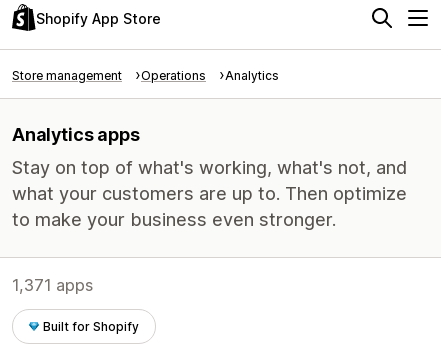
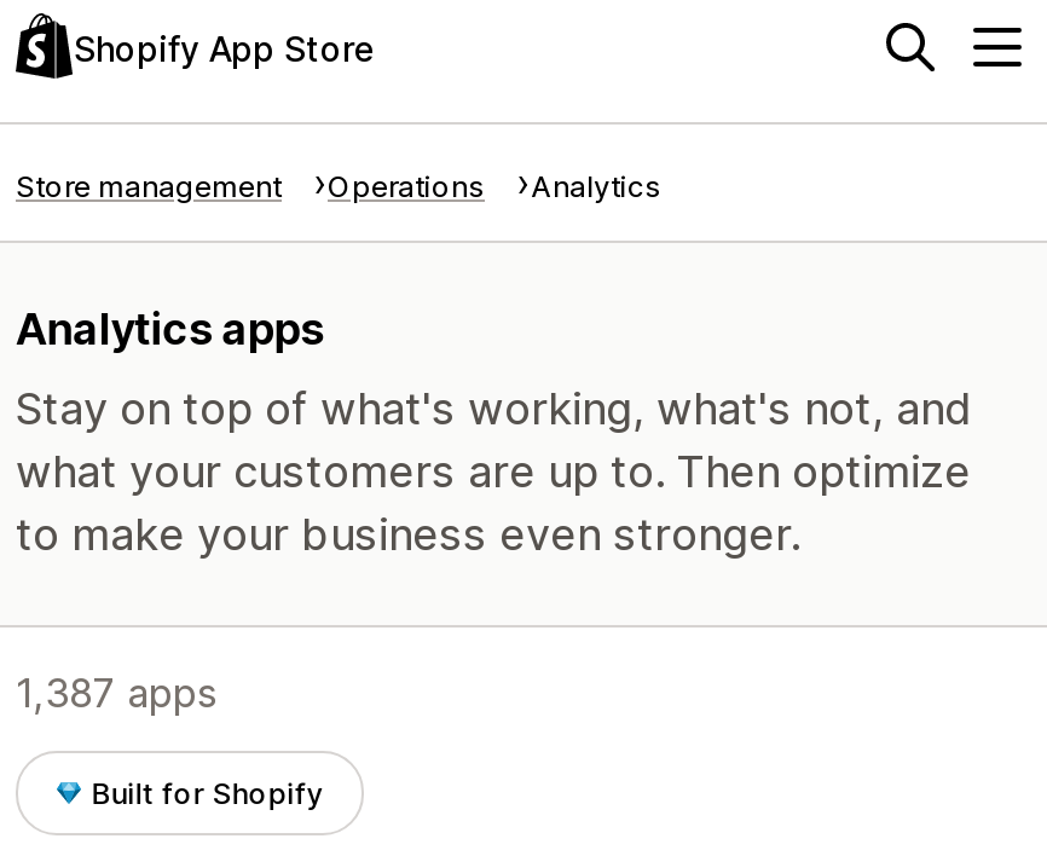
[12,275,93,295] 1,371 apps -> [16,669,216,717] 1,387 apps

